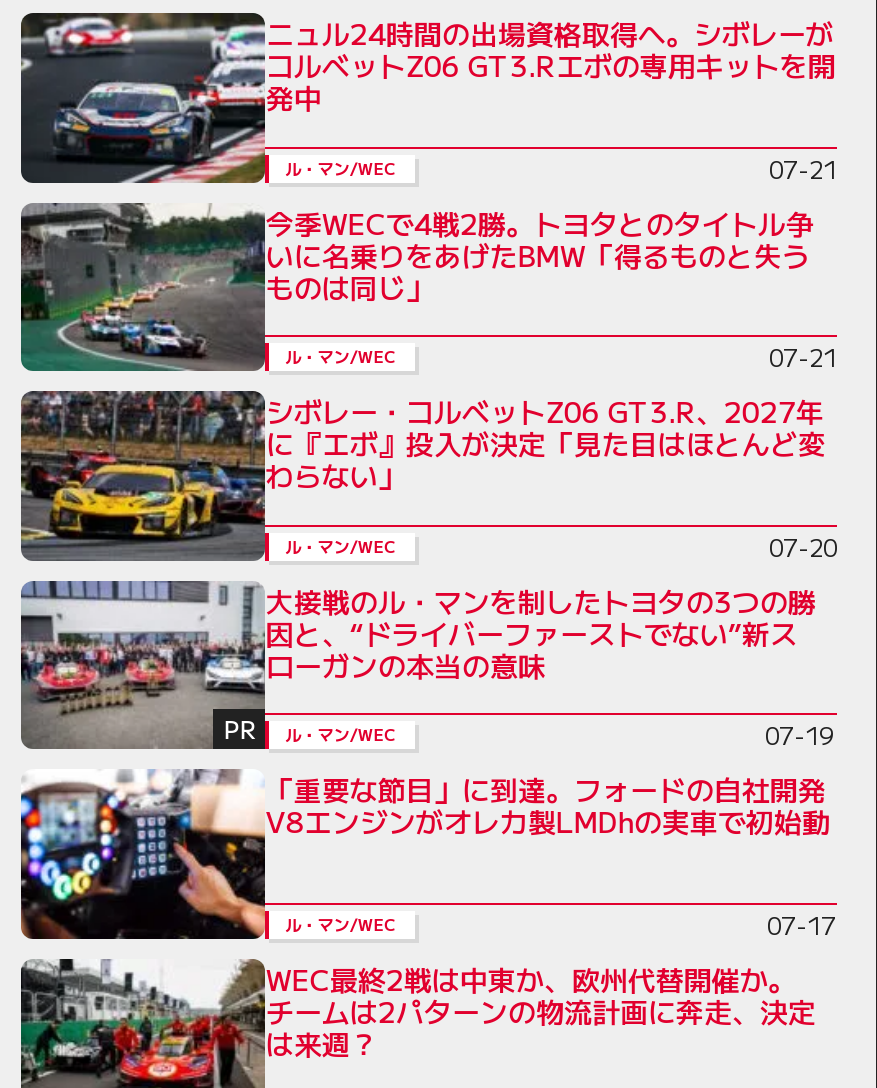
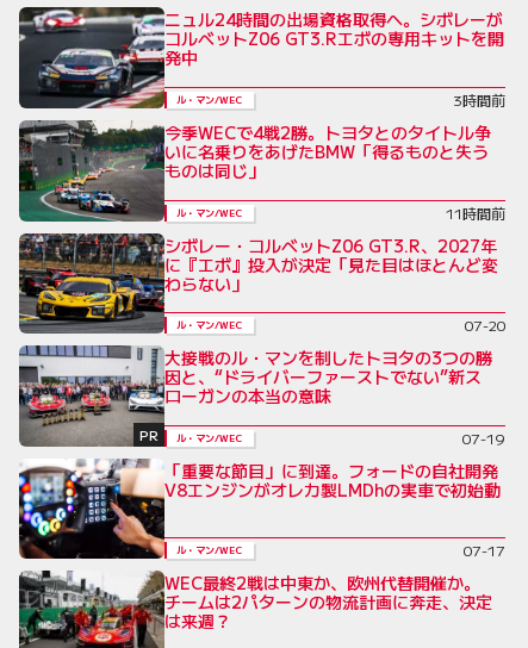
[769,150,837,184] 07-21 -> [453,89,505,109] 3時間前
[769,339,837,373] 07-21 -> [446,202,505,222] 11時間前

